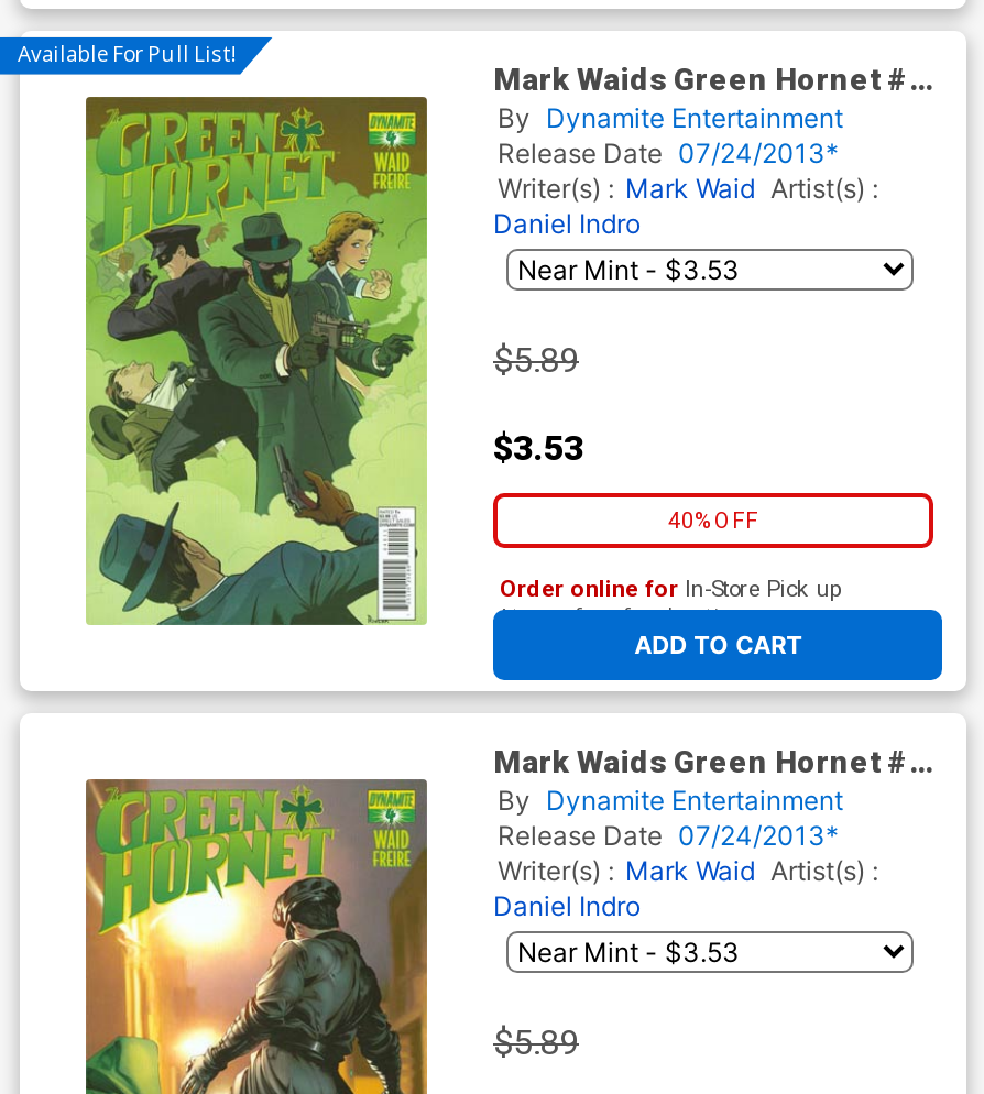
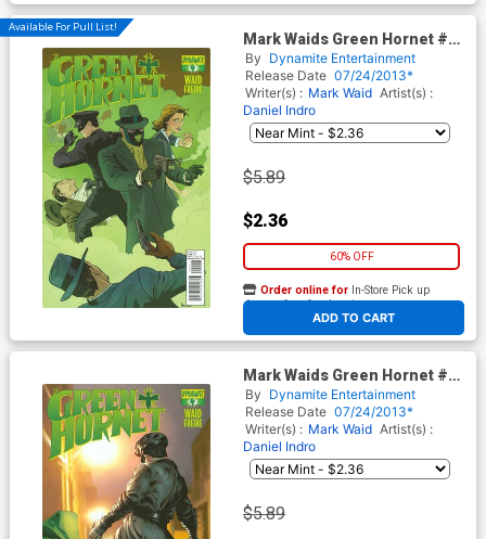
[493,427,583,468] $3.53 -> [243,210,287,231] $2.36
[668,508,758,533] 40% OFF -> [329,251,374,262] 60% OFF

